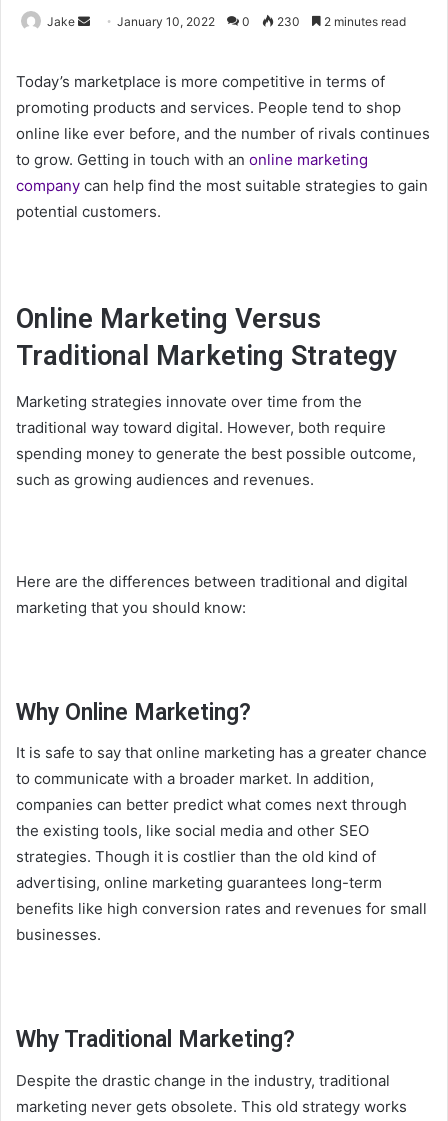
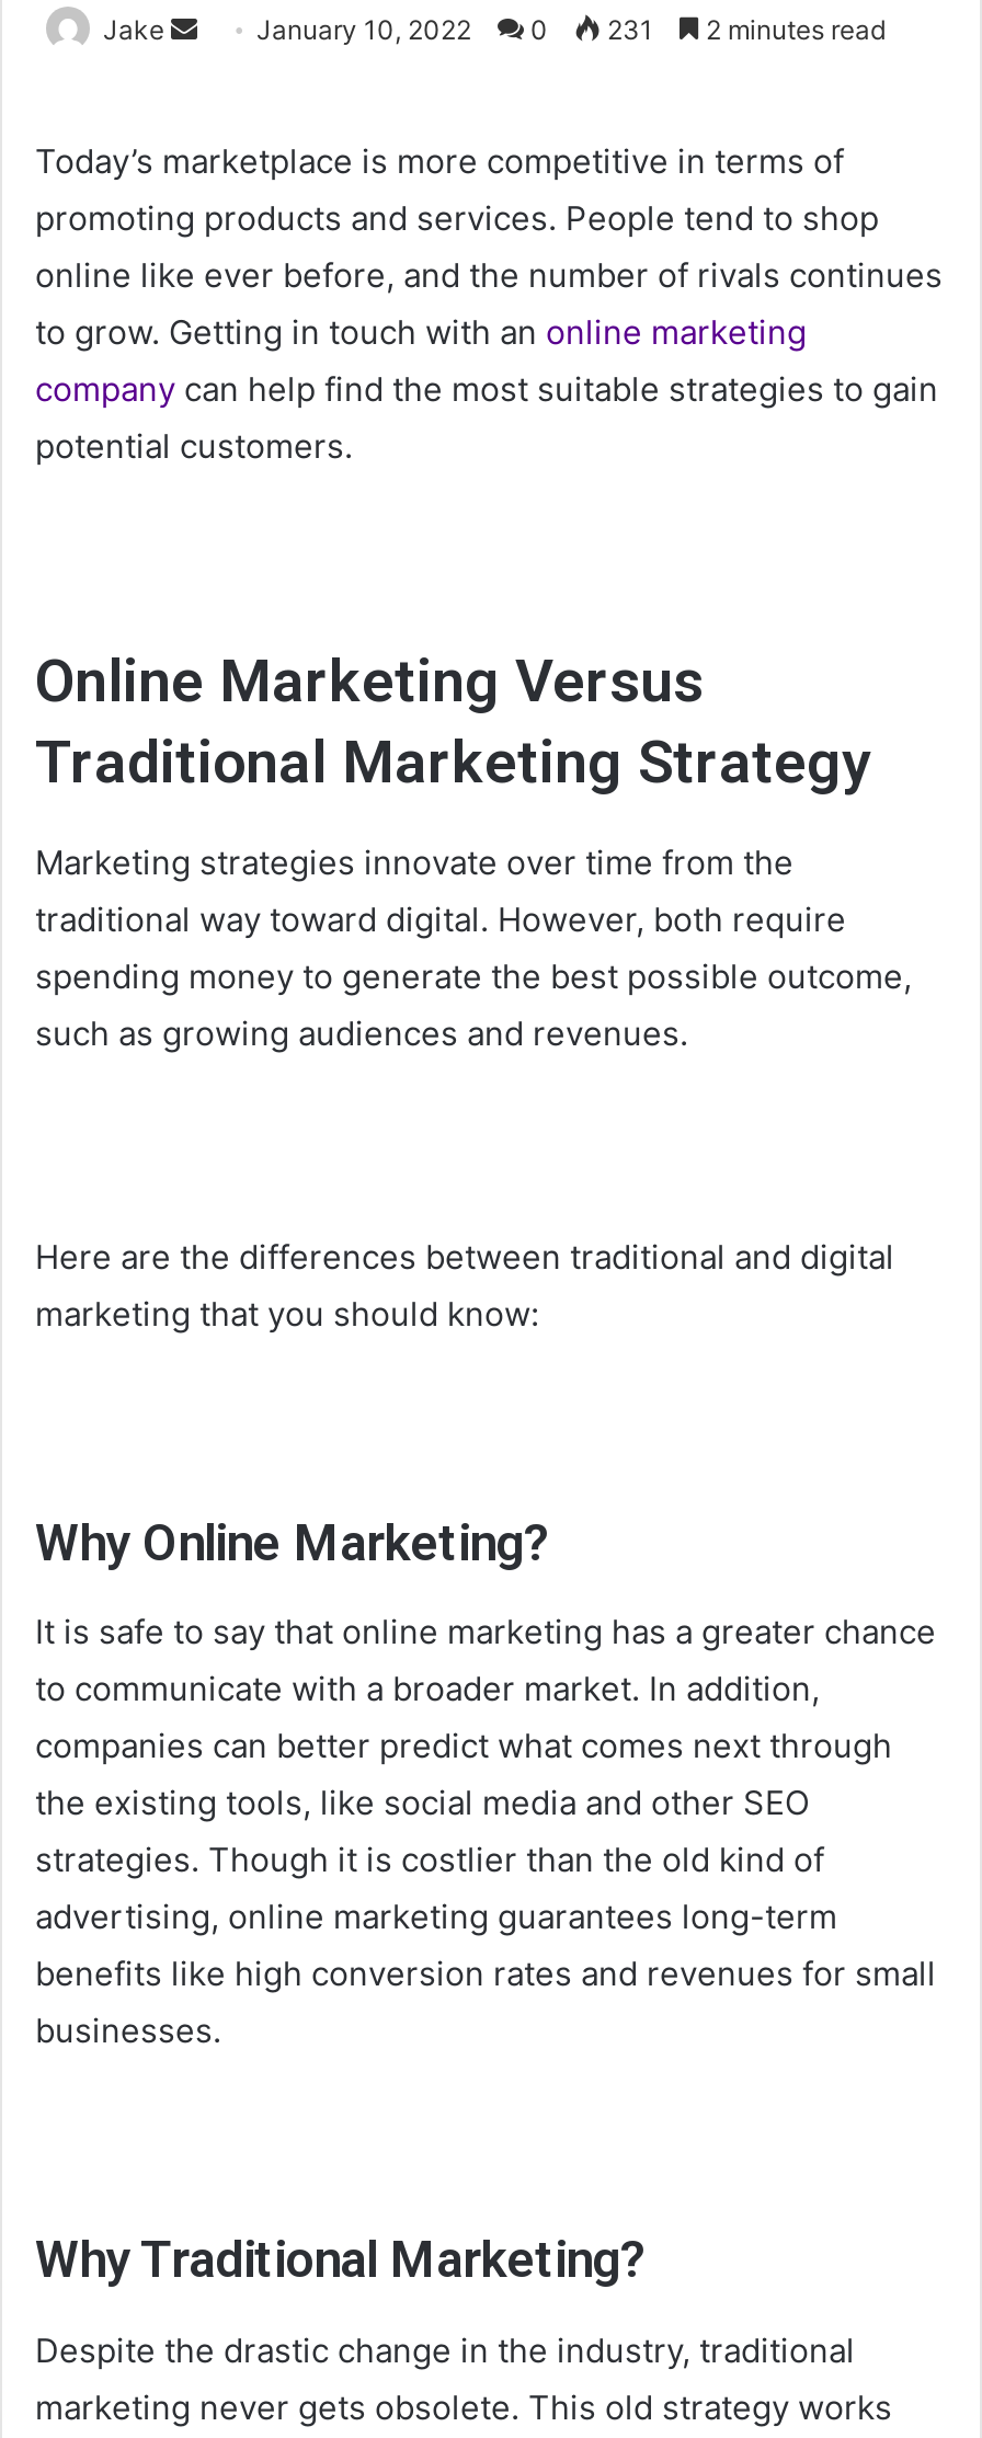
[274,14,300,29] 230 -> [601,14,653,47] 231

